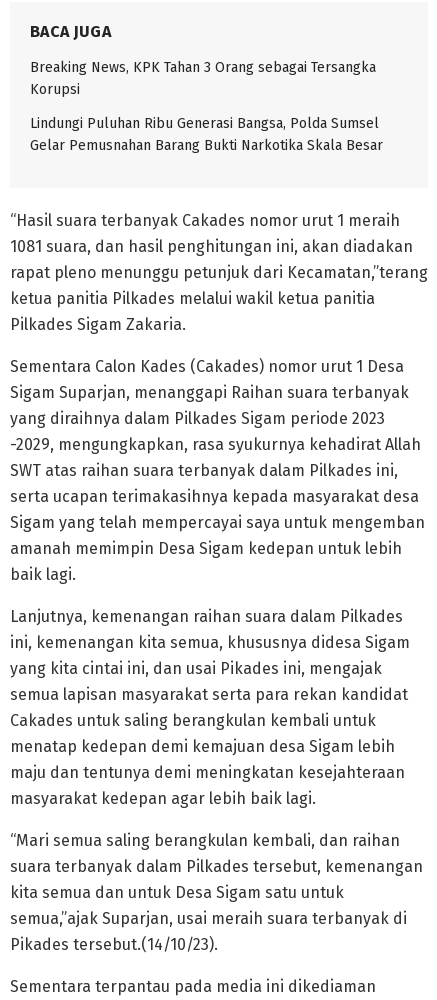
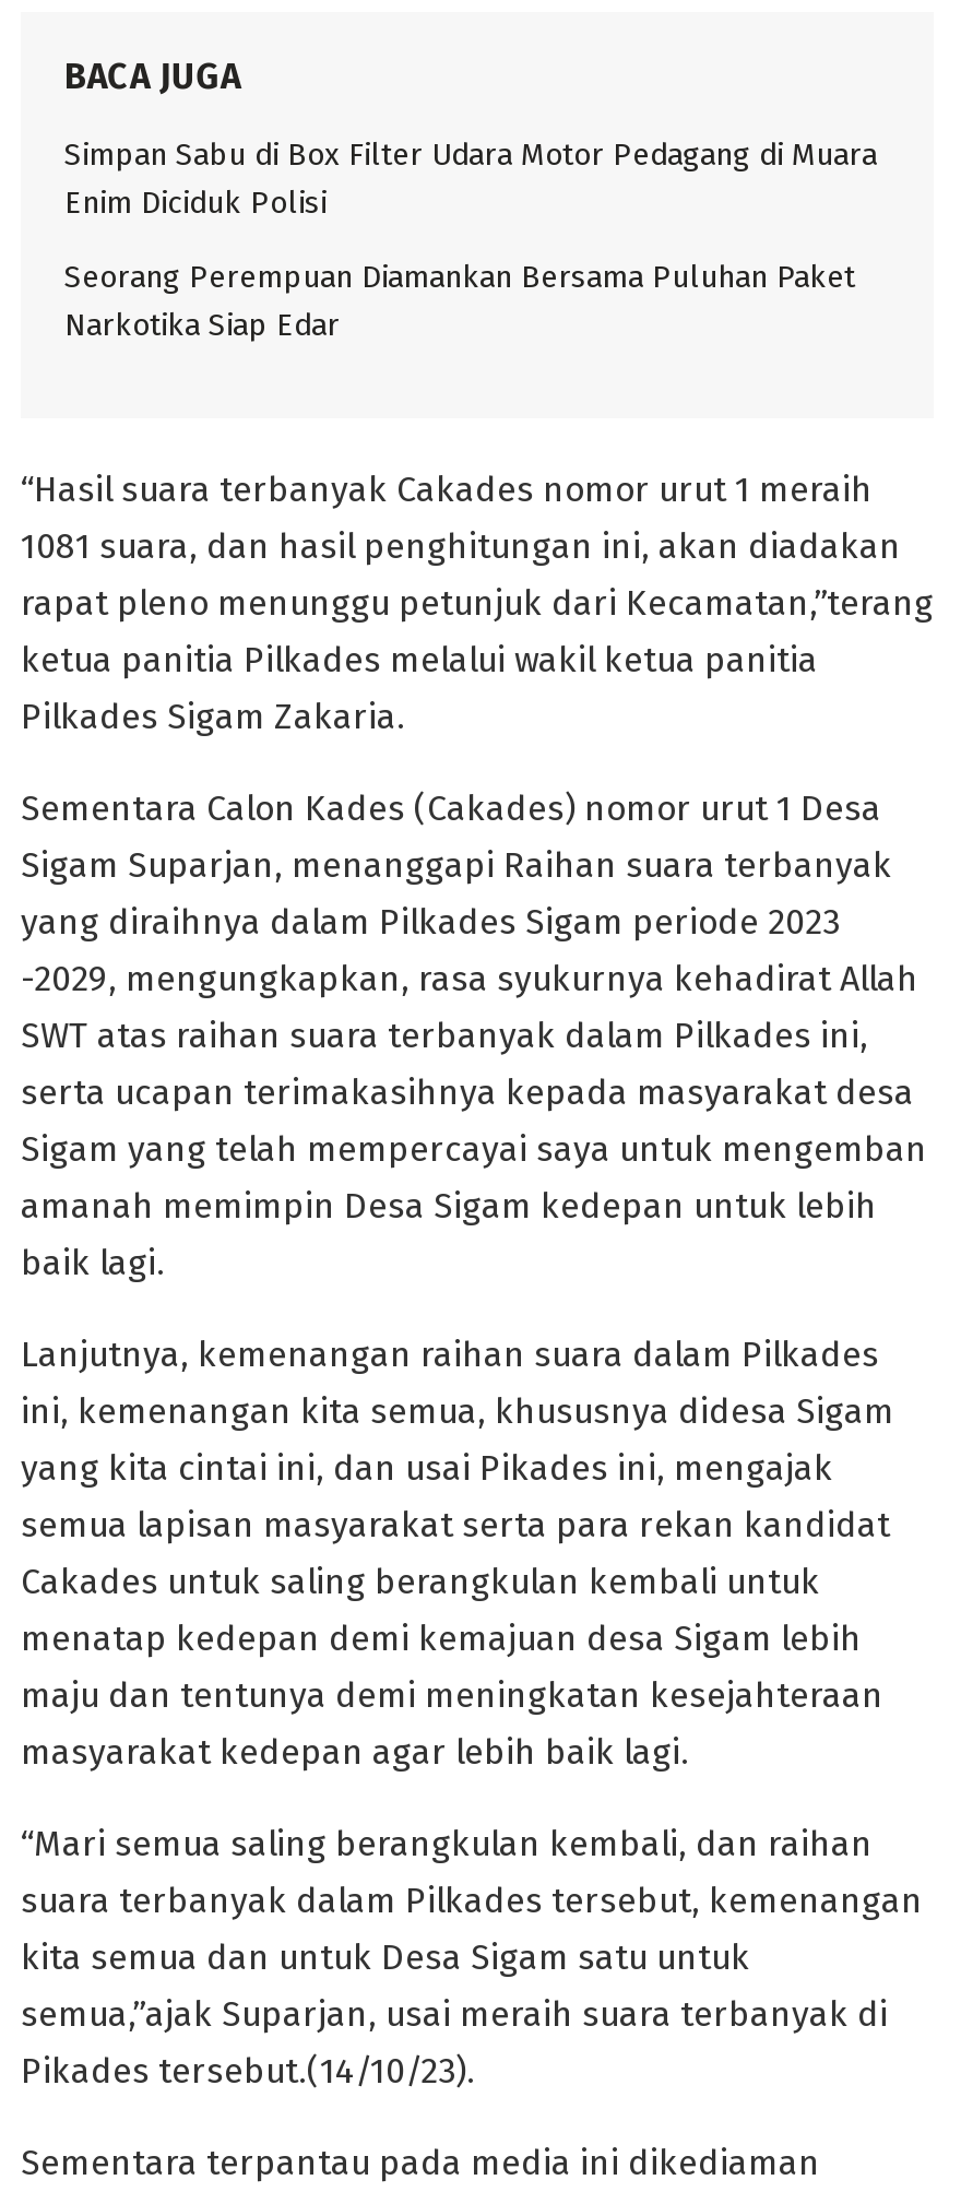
[30,59,376,98] Breaking News, KPK Tahan 3 Orang sebagai Tersangka | Korupsi -> [64,136,877,221] Simpan Sabu di Box Filter Udara Motor Pedagang di Muara | Enim Diciduk Polisi
[30,115,383,154] Lindungi Puluhan Ribu Generasi Bangsa, Polda Sumsel | Gelar Pemusnahan Barang Bukti Narkotika Skala Besar -> [64,258,855,343] Seorang Perempuan Diamankan Bersama Puluhan Paket | Narkotika Siap Edar

